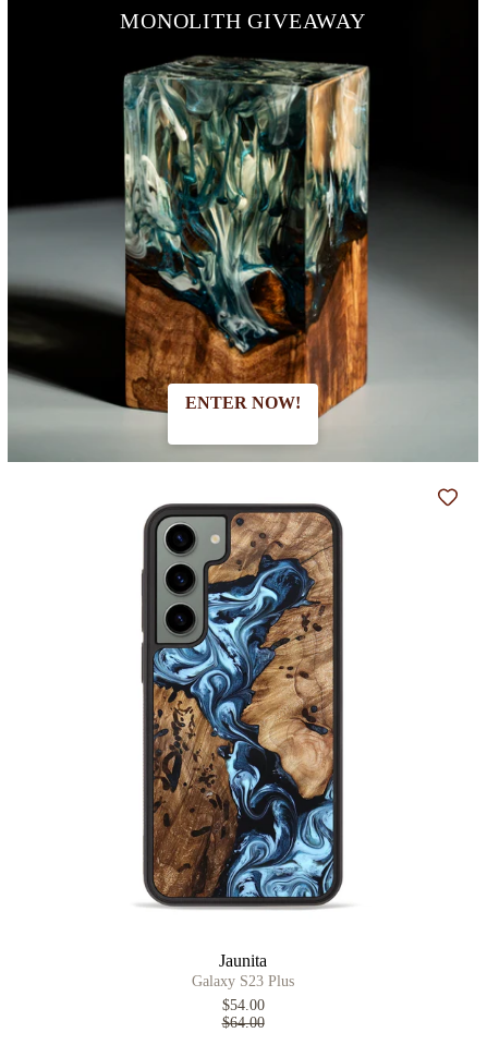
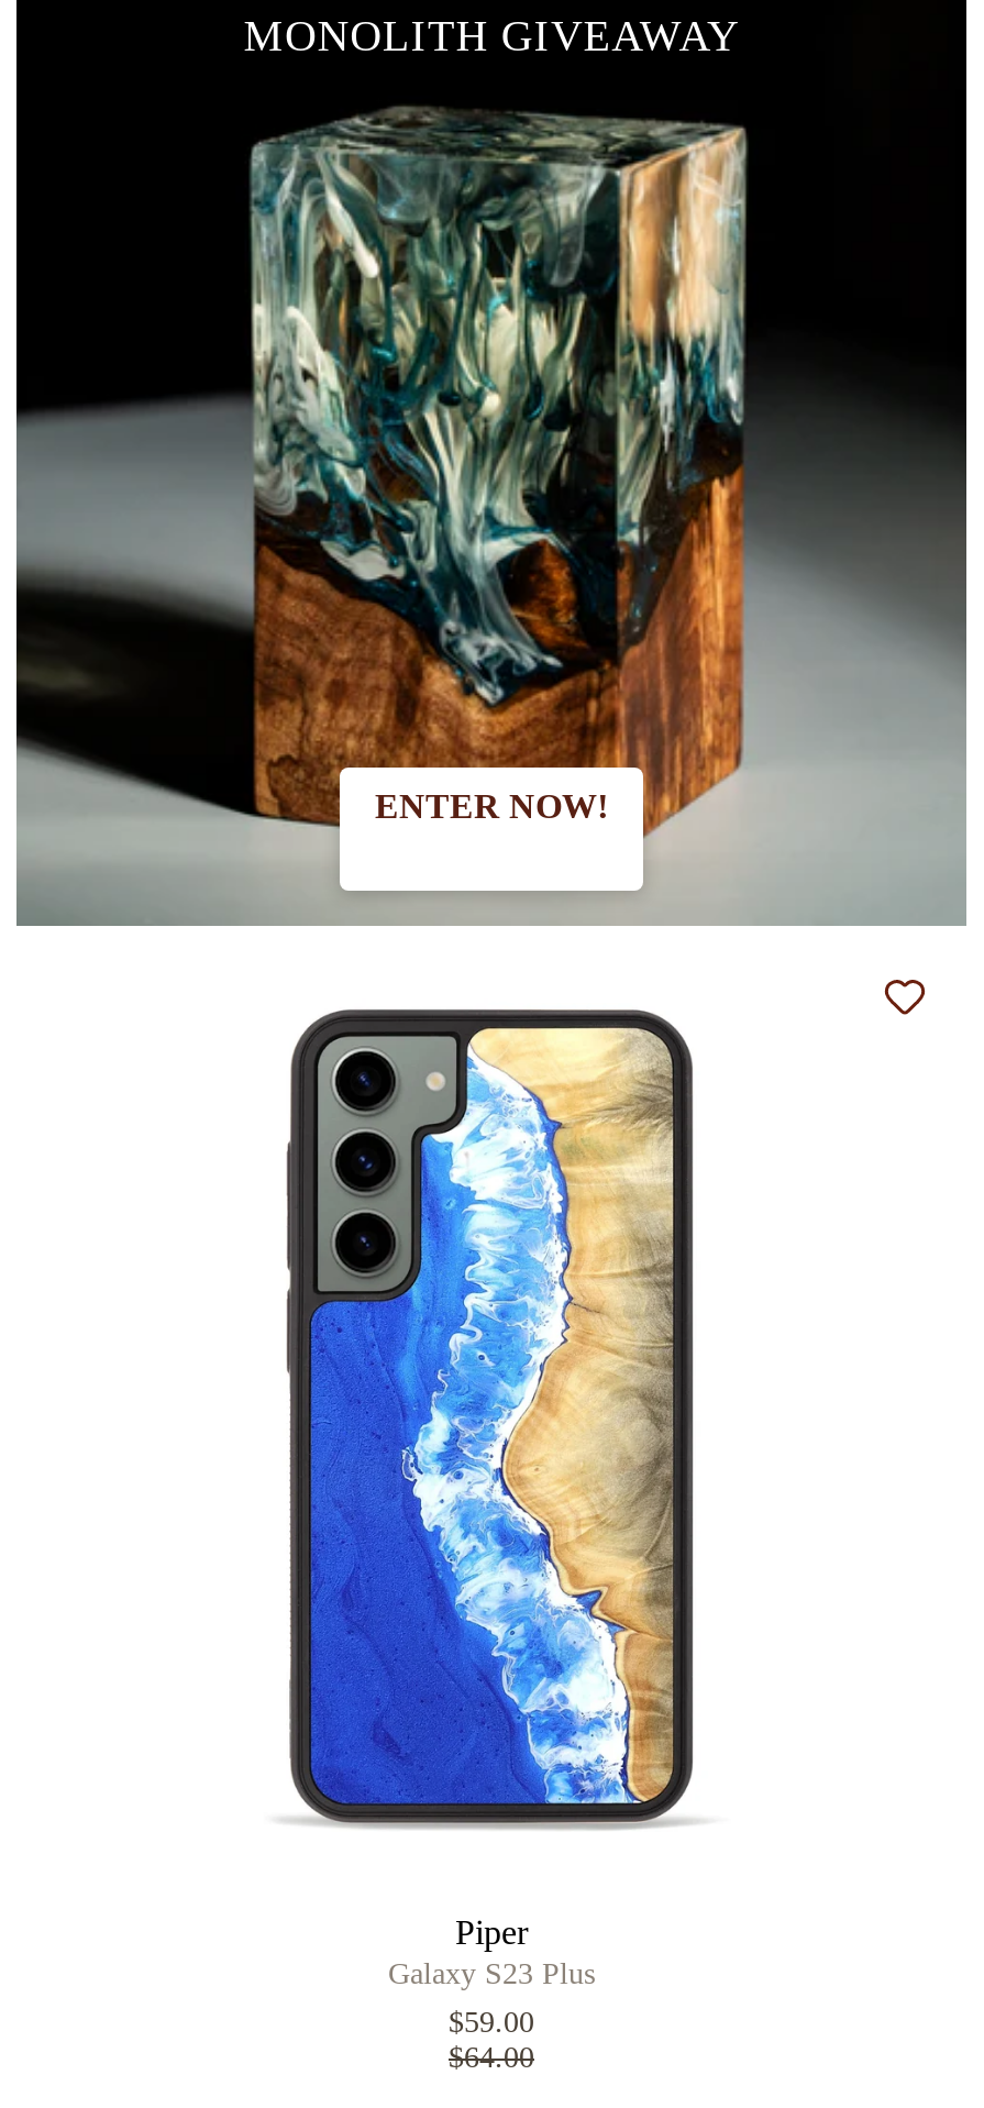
[153,512,334,898] [image] -> [309,1027,674,1806] [image]
[219,952,267,970] Jaunita -> [455,1914,528,1952] Piper
[222,997,264,1014] $54.00 -> [449,2007,534,2040] $59.00

